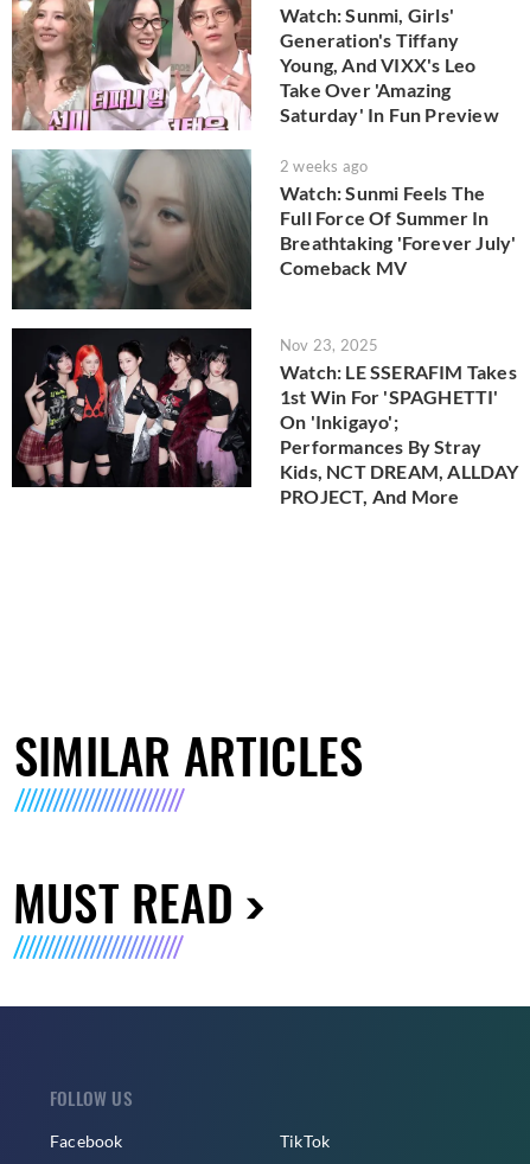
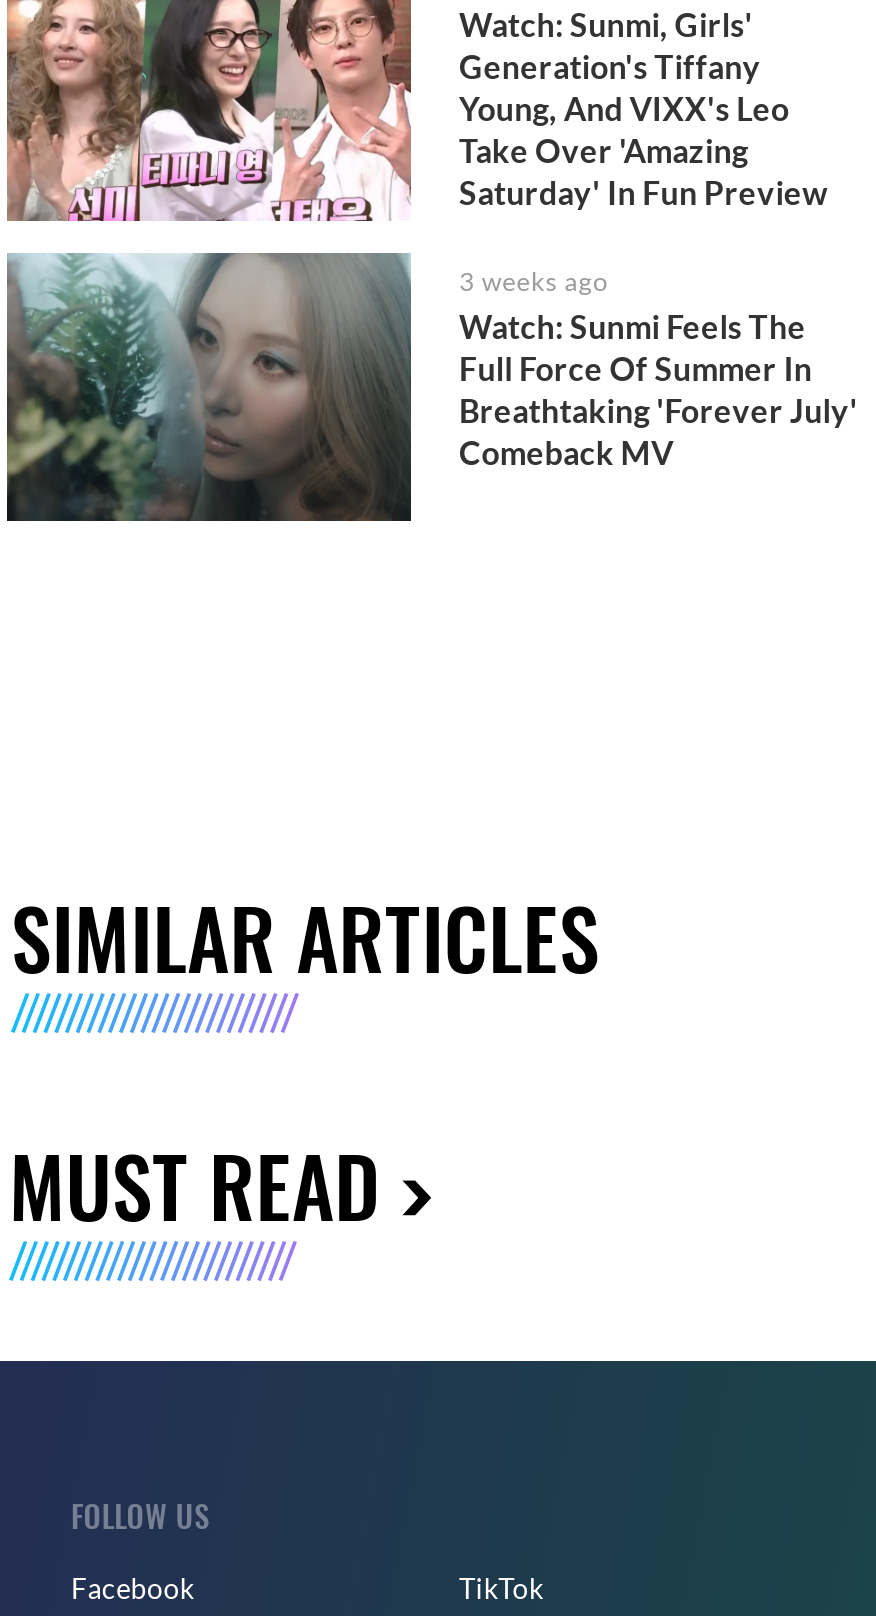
[280,157,368,176] 2 weeks ago -> [459,265,607,297] 3 weeks ago
[11,327,519,507] [image] | Nov 23, 2025 | Watch: LE SSERAFIM Takes | 1st Win For 'SPAGHETTI' | On 'Inkigayo'; | Performances By Stray | Kids, NCT DREAM, ALLDAY | PROJECT, And More -> none

